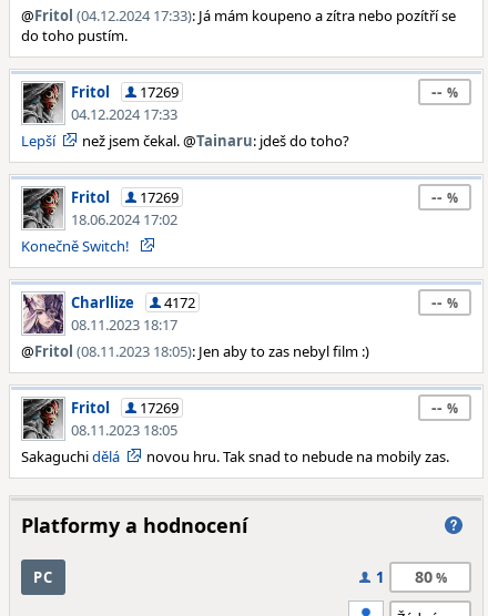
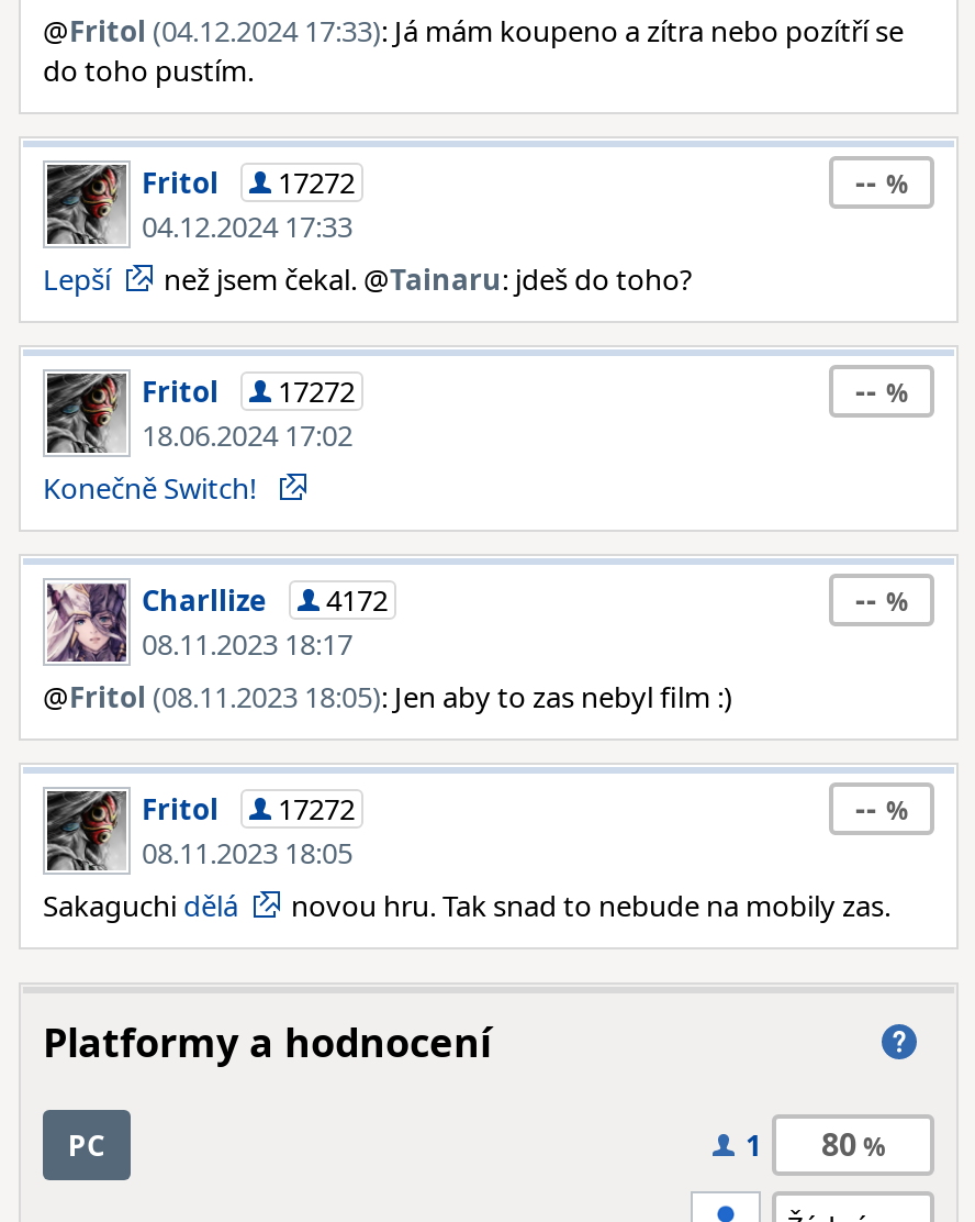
[71,82,179,102] Fritol 17269 -> [142,163,355,202] Fritol 17272
[71,187,179,207] Fritol 17269 -> [142,371,355,411] Fritol 17272
[71,398,179,418] Fritol 17269 -> [142,789,355,829] Fritol 17272

